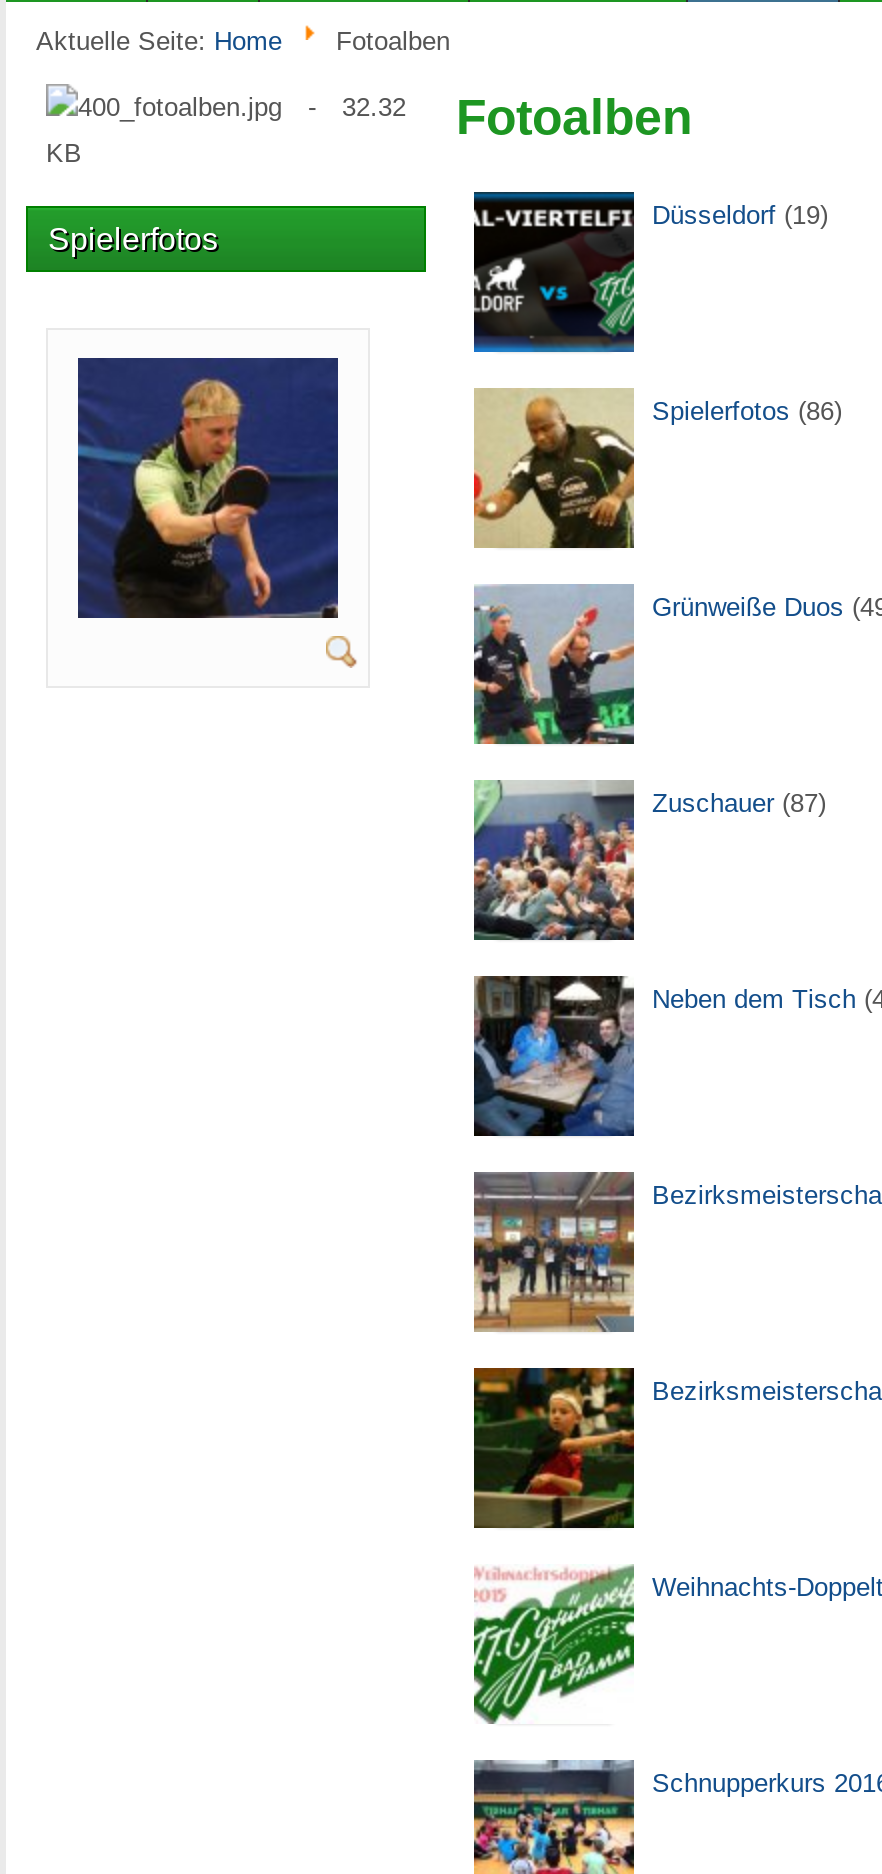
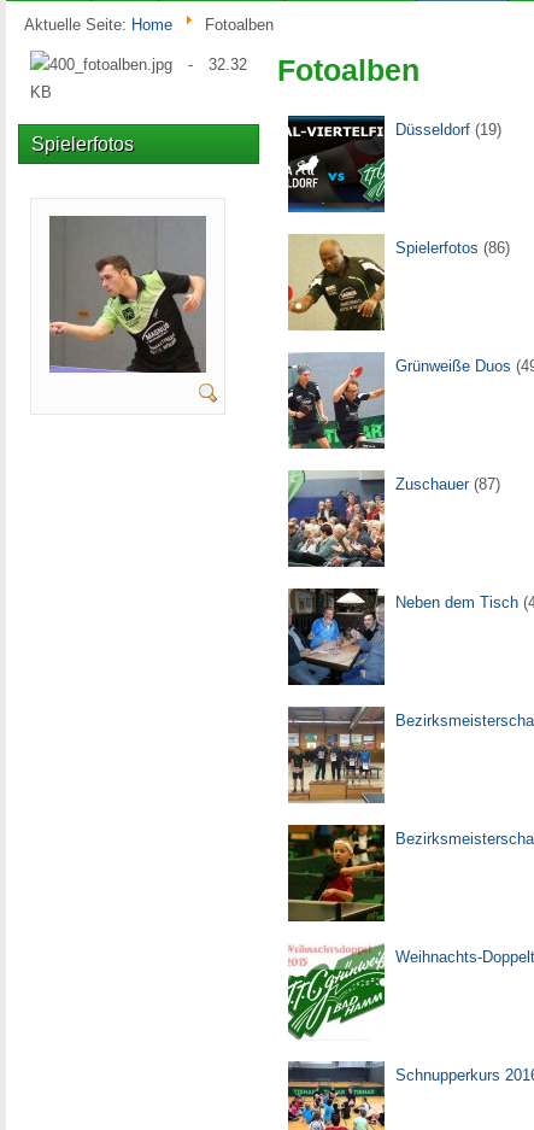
[76,356,340,620] [image] -> [48,216,207,374] [image]

